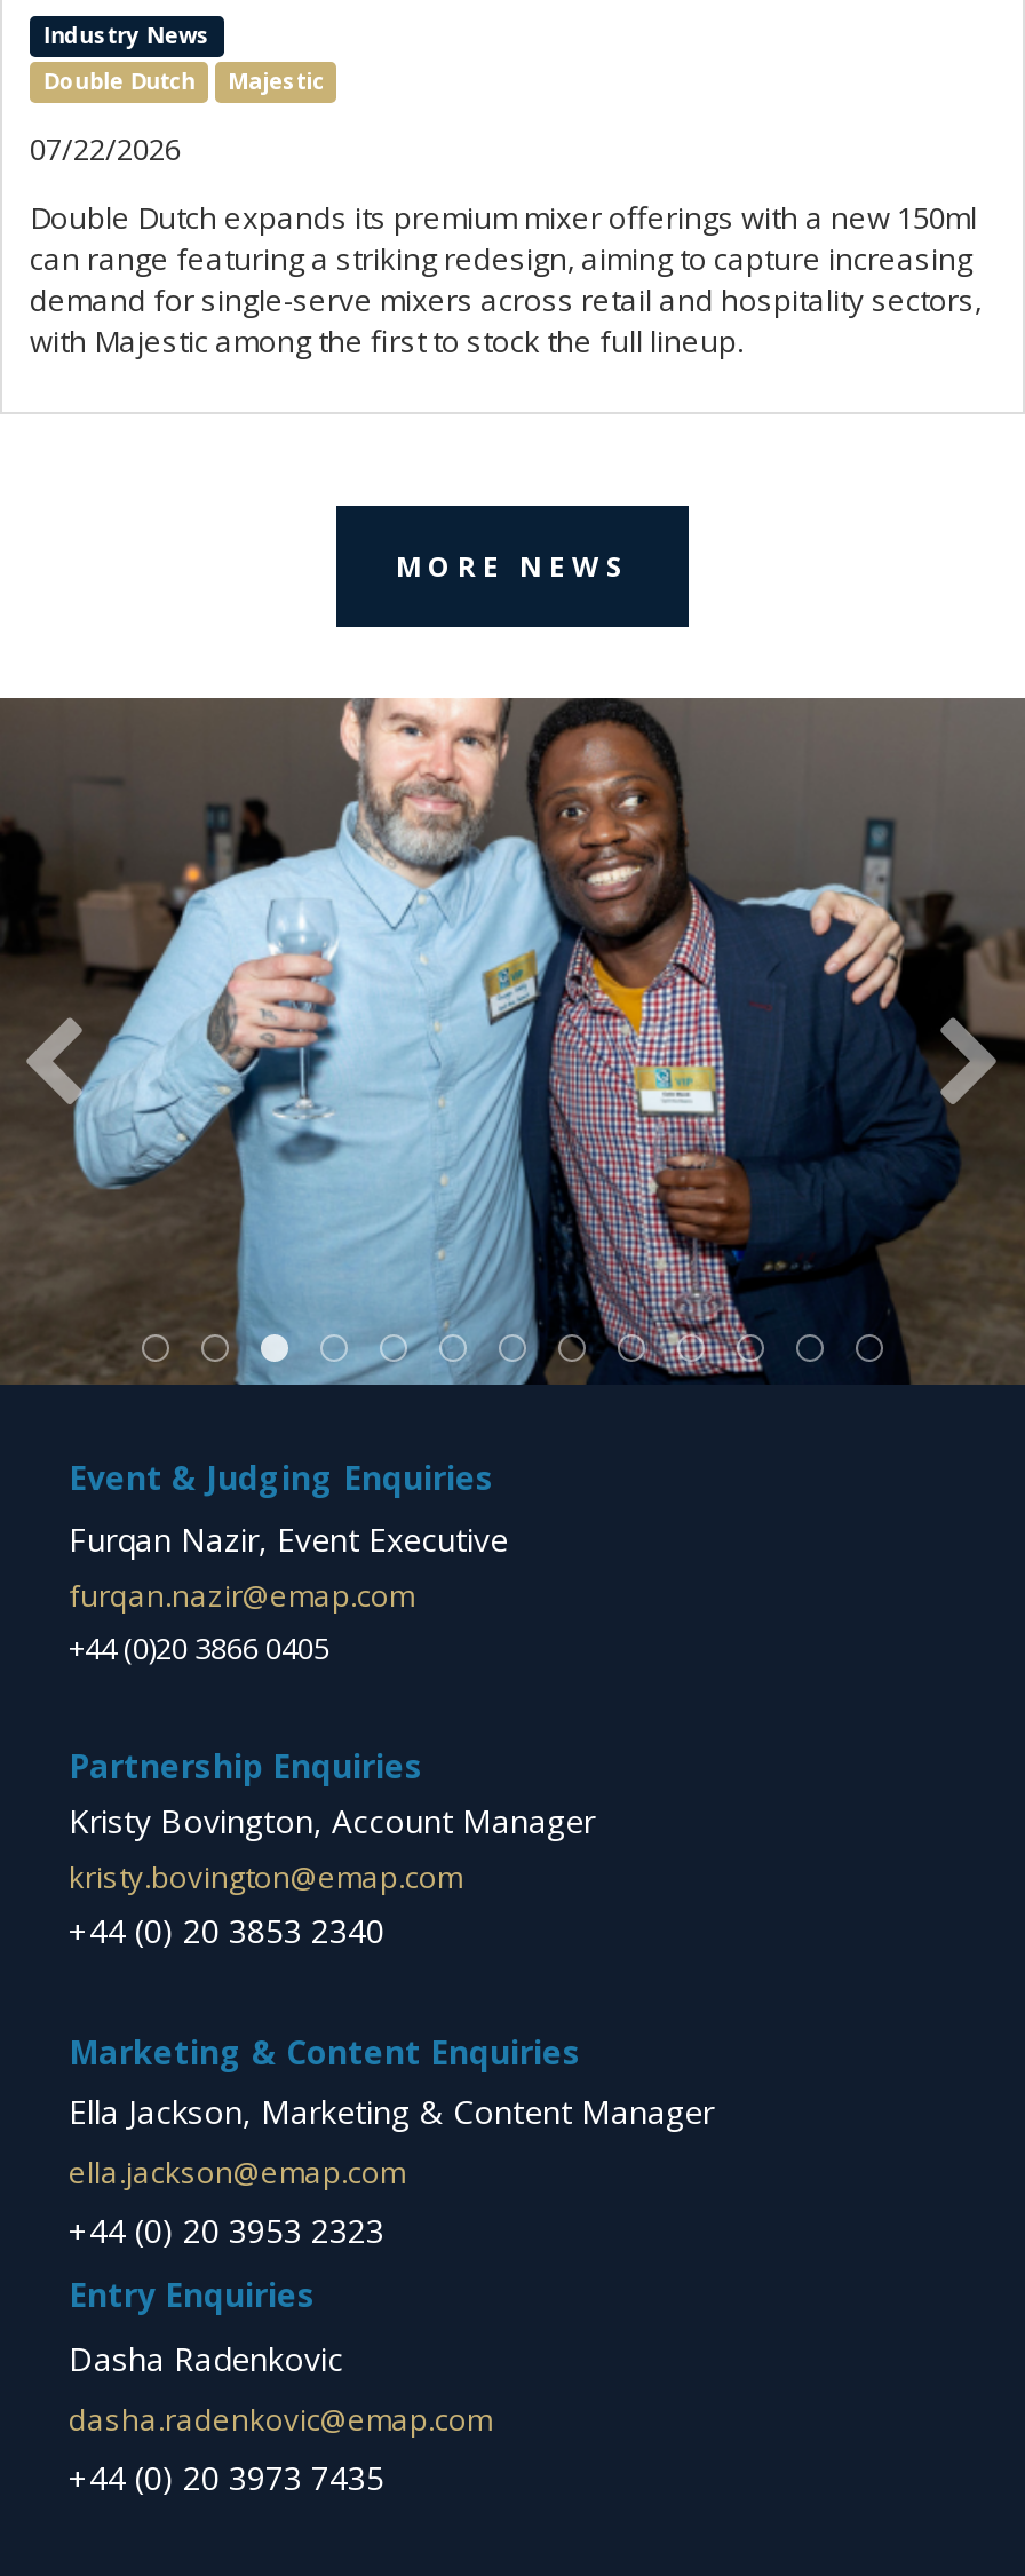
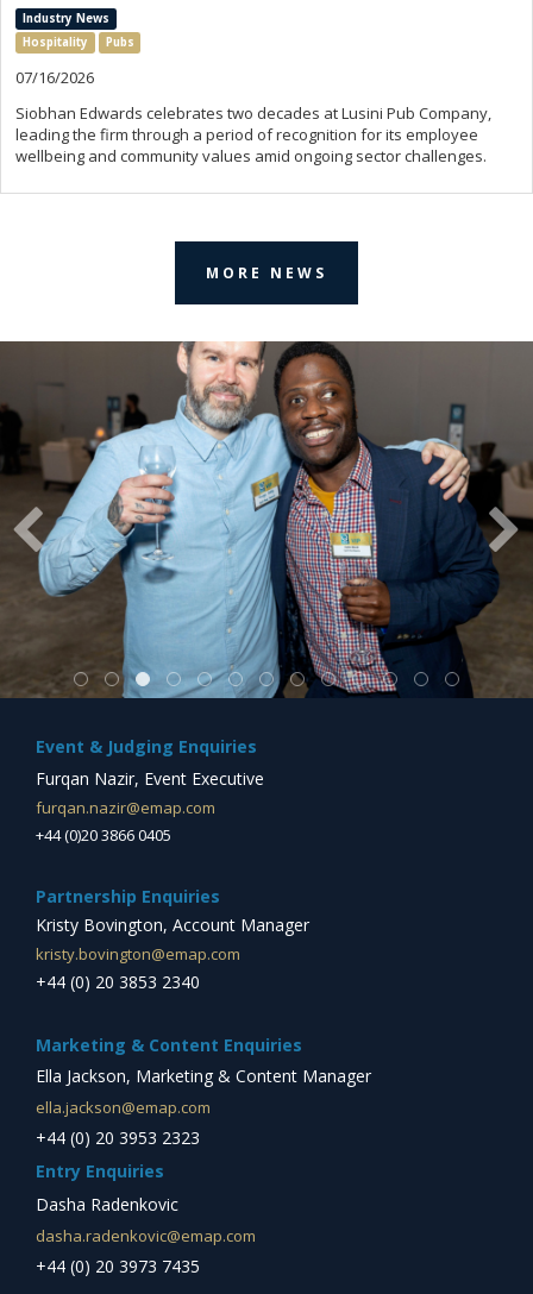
[43,67,324,97] Double Dutch | Majestic -> [22,35,134,50] Hospitality | Pubs
[30,129,181,170] 07/22/2026 -> [15,67,94,88] 07/16/2026
[30,197,982,362] Double Dutch expands its premium mixer offerings with a new 150ml | can range featuring a striking redesign, aiming to capture increasing | demand for single-serve mixers across retail and hospitality sectors, | with Majestic among the first to stock the full lineup. -> [15,103,491,167] Siobhan Edwards celebrates two decades at Lusini Pub Company, | leading the firm through a period of recognition for its employee | wellbeing and community values amid ongoing sector challenges.

